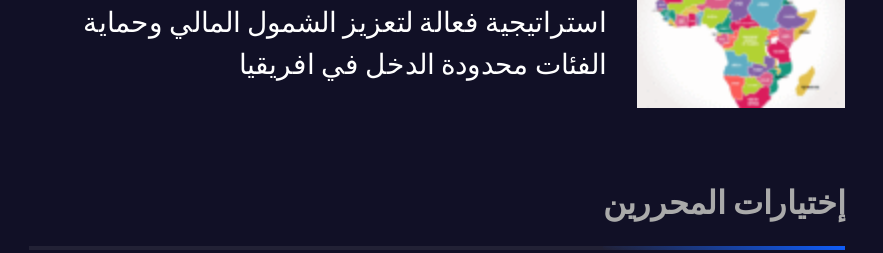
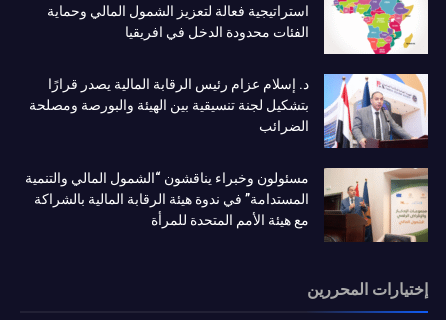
none -> [25,73,428,228] [image] | د. إسلام عزام رئيس الرقابة المالية يصدر قرارًا | بتشكيل لجنة تنسيقية بين الهيئة والبورصة ومصلحة | الضرائب | مسئولون وخبراء يناقشون “الشمول المالي والتنمية | المستدامة” في ندوة هيئة الرقابة المالية بالشراكة | مع هيئة الأمم المتحدة للمرأة
none -> [324,167,429,243] [image]

